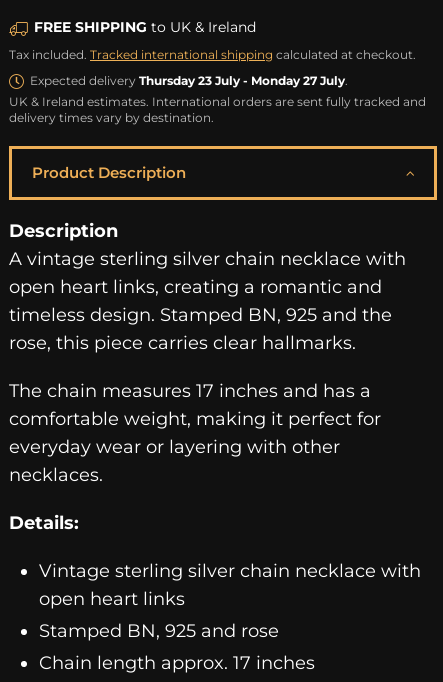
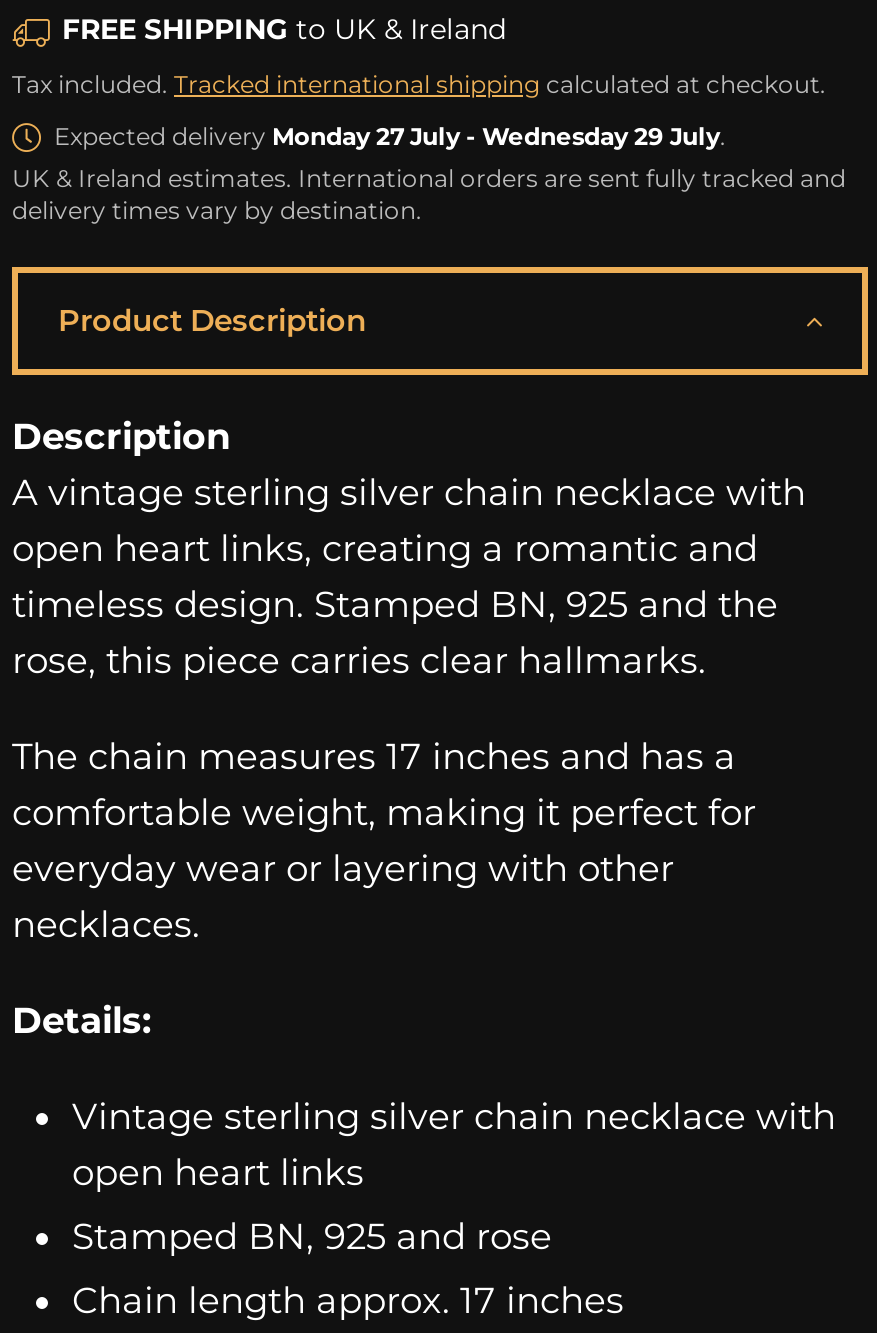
[30,73,348,88] Expected delivery Thursday 23 July - Monday 27 July. -> [54,121,726,151] Expected delivery Monday 27 July - Wednesday 29 July.

